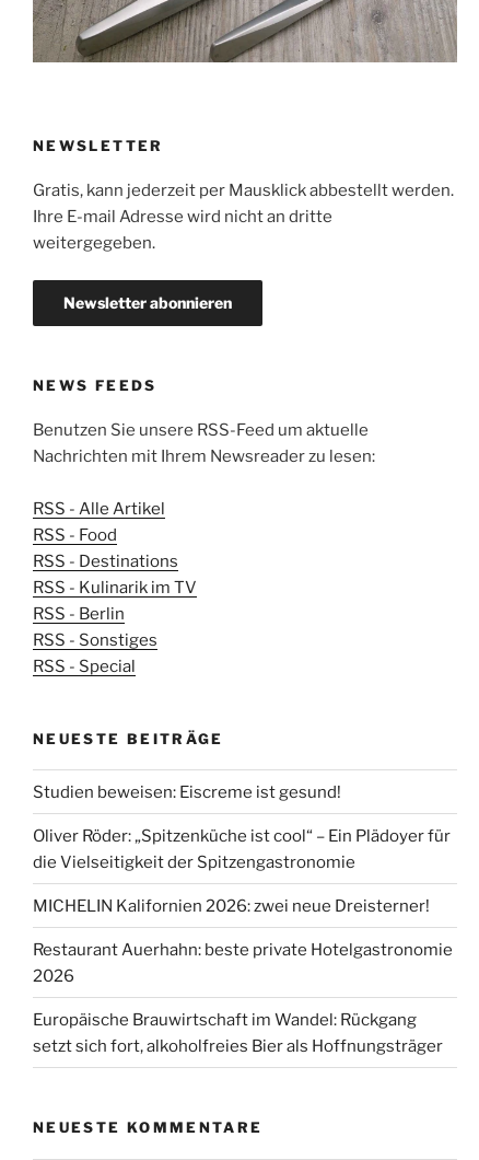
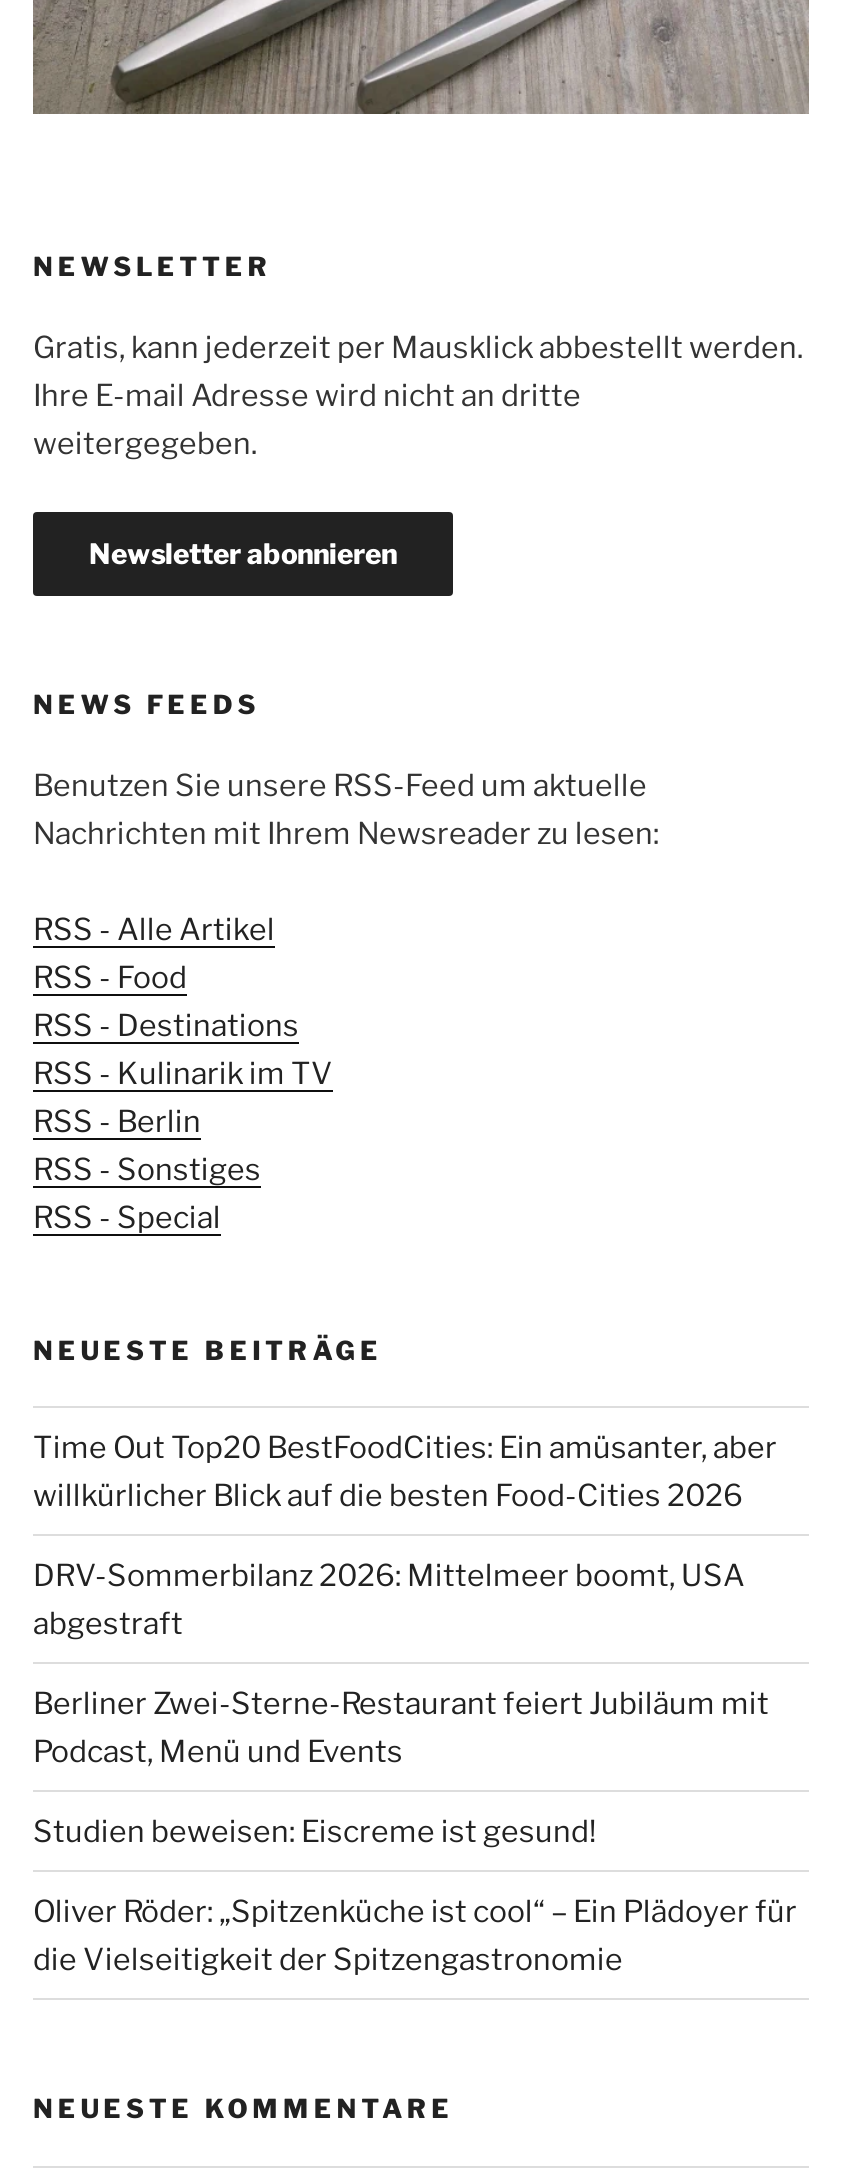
none -> [33,1429,777,1769] Time Out Top20 BestFoodCities: Ein amüsanter, aber | willkürlicher Blick auf die besten Food-Cities 2026 | DRV-Sommerbilanz 2026: Mittelmeer boomt, USA | abgestraft | Berliner Zwei-Sterne-Restaurant feiert Jubiläum mit | Podcast, Menü und Events
moved [33,782,451,872] -> [33,1813,797,1977]: Studien beweisen: Eiscreme ist gesund! | Oliver Röder: „Spitzenküche ist cool“ – Ein Plädoyer für | die Vielseitigkeit der Spitzengastronomie
[33,896,453,1055] MICHELIN Kalifornien 2026: zwei neue Dreisterner! | Restaurant Auerhahn: beste private Hotelgastronomie | 2026 | Europäische Brauwirtschaft im Wandel: Rückgang | setzt sich fort, alkoholfreies Bier als Hoffnungsträger -> none

